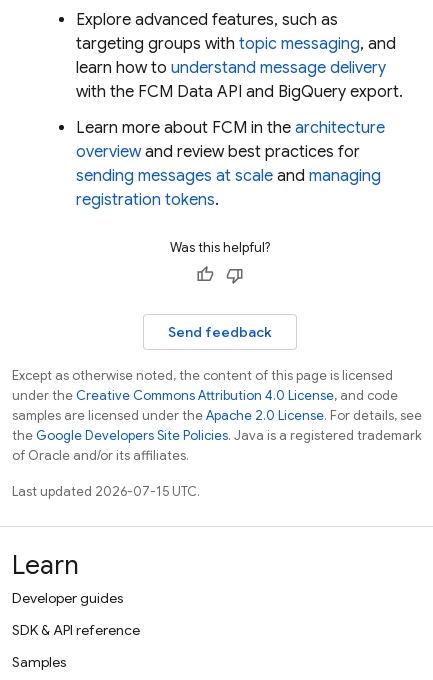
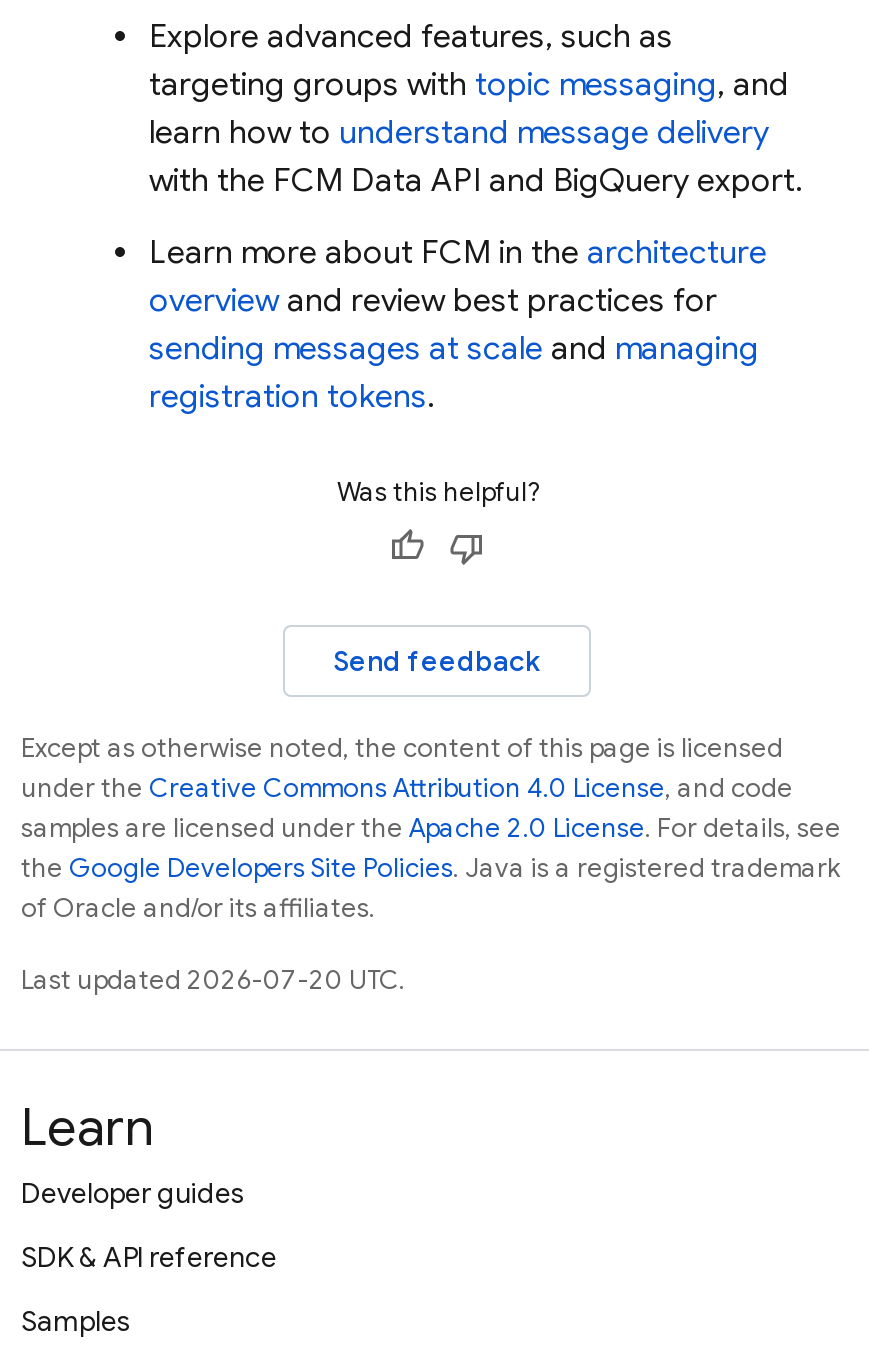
[12,483,200,500] Last updated 2026-07-15 UTC. -> [21,963,405,997] Last updated 2026-07-20 UTC.

